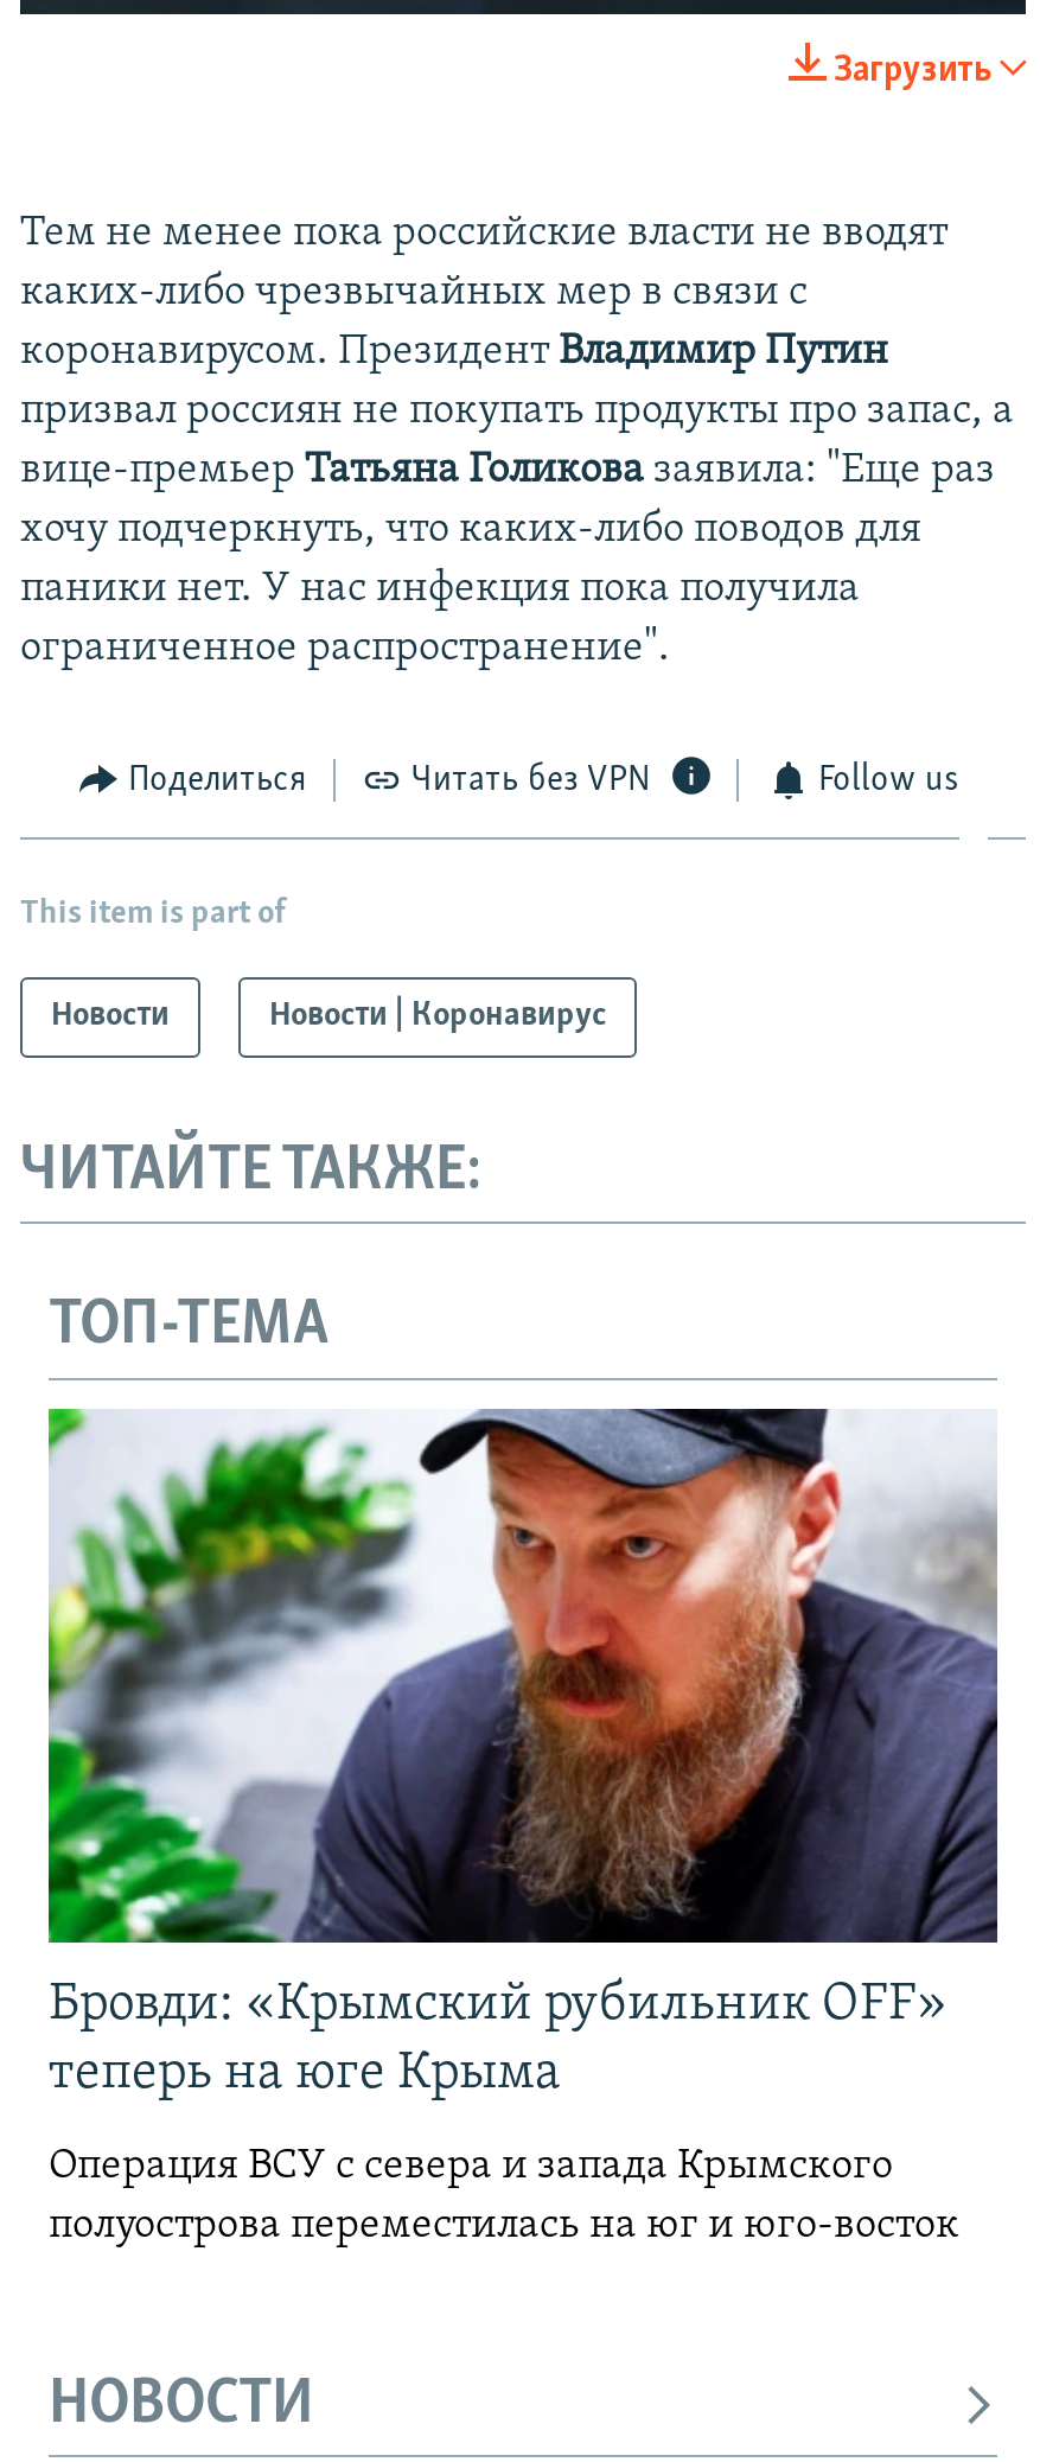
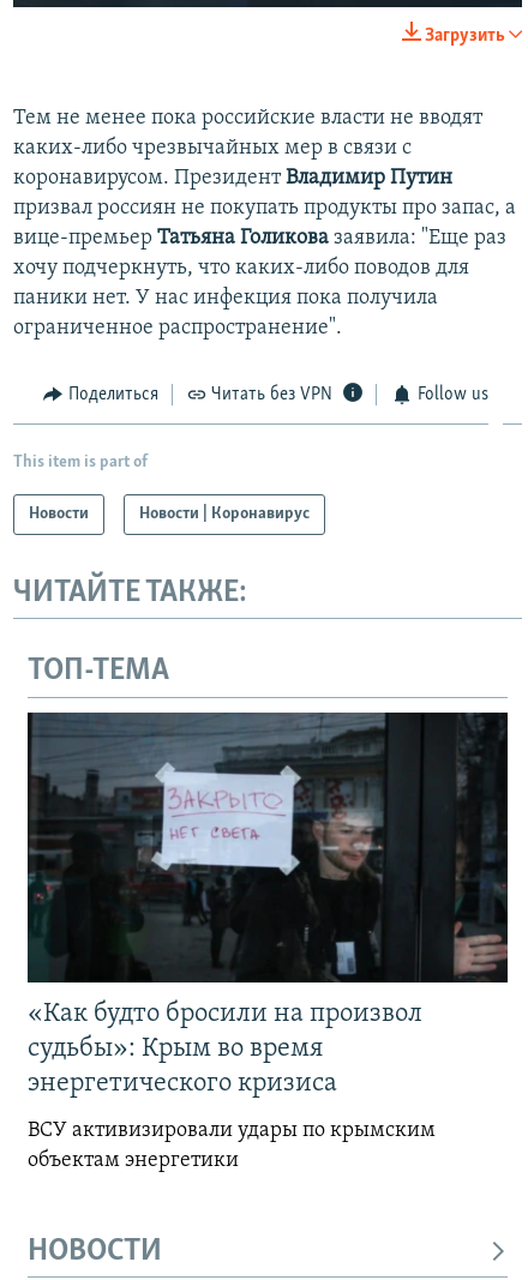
[46,1407,1000,2101] [image] | Бровди: «Крымский рубильник OFF» | теперь на юге Крыма -> [26,711,509,1097] [image] | «Как будто бросили на произвол | судьбы»: Крым во время | энергетического кризиса
[49,2143,959,2248] Операция ВСУ с севера и запада Крымского | полуострова переместилась на юг и юго-восток -> [28,1119,436,1172] ВСУ активизировали удары по крымским | объектам энергетики

